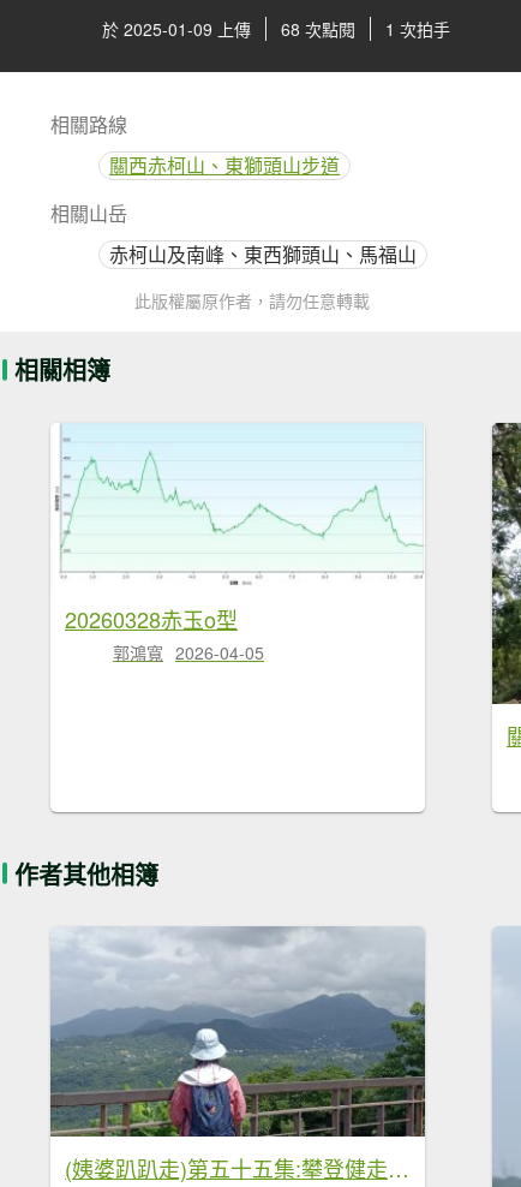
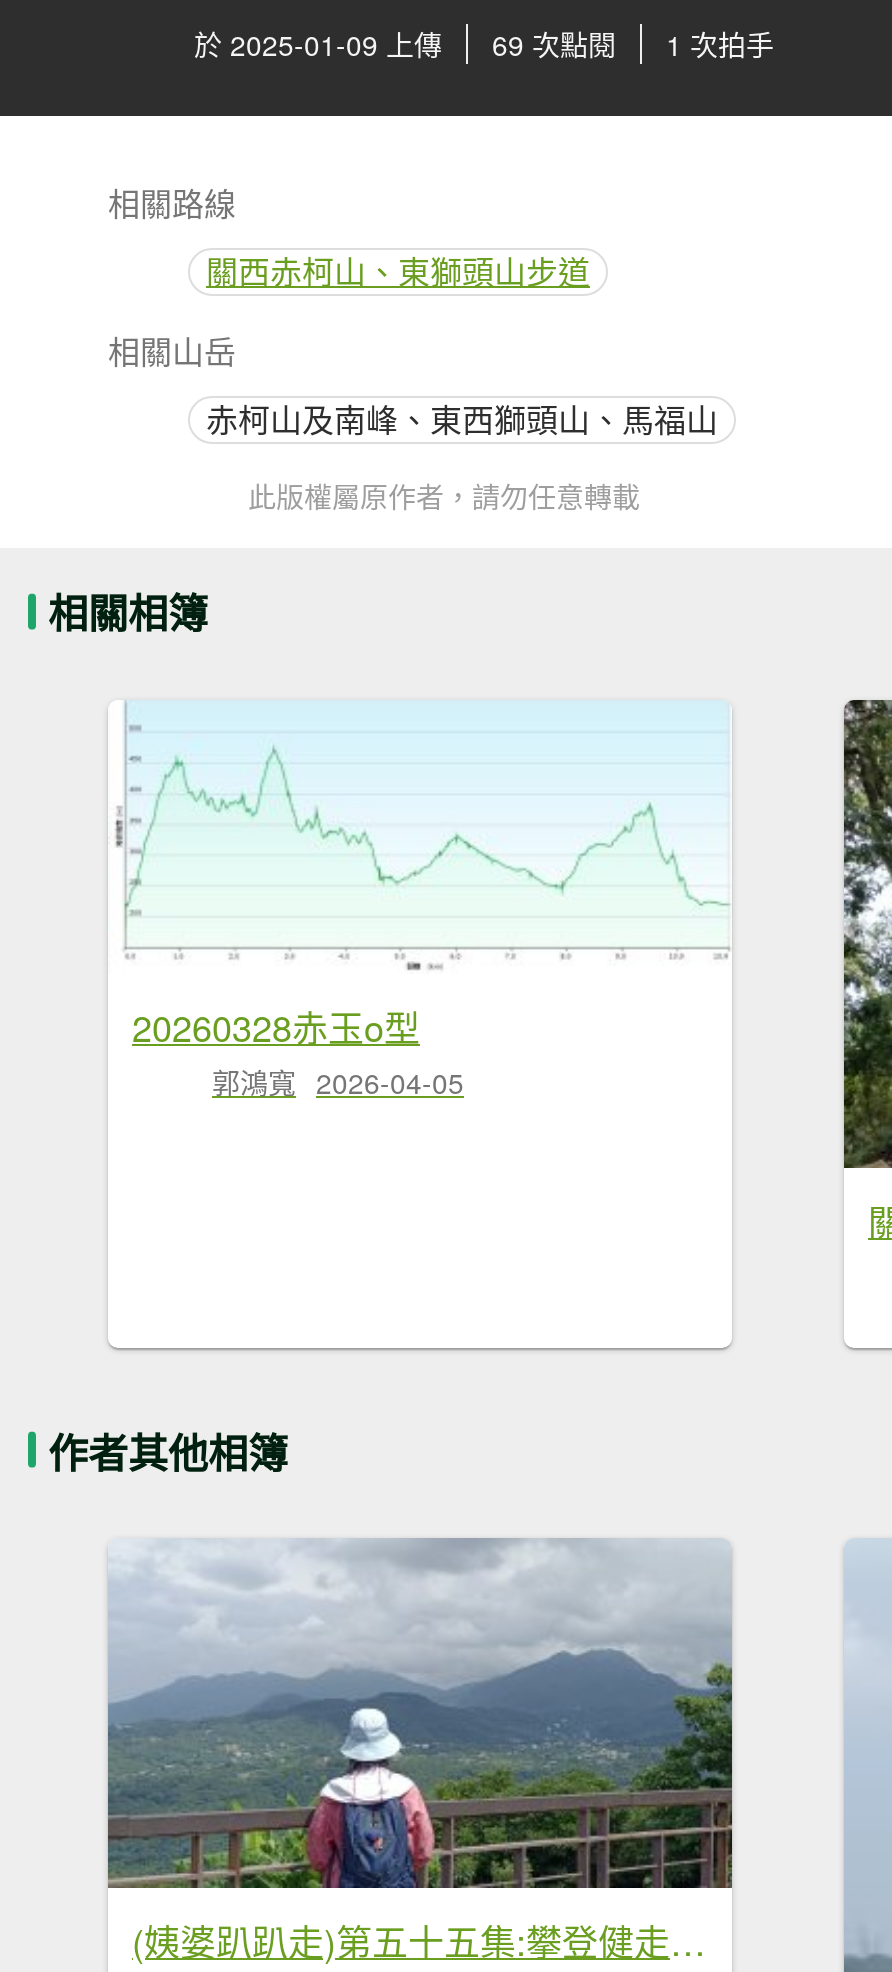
[102,17,450,41] 於 2025-01-09 上傳 68 次點閱 1 次拍手 -> [194,24,774,64] 於 2025-01-09 上傳 69 次點閱 1 次拍手

